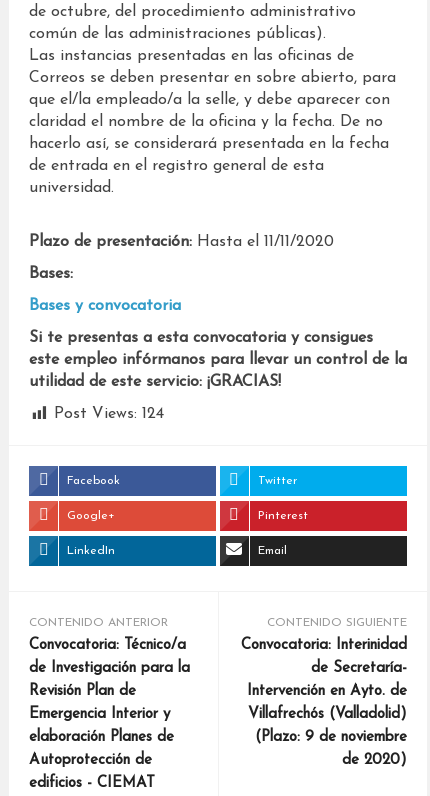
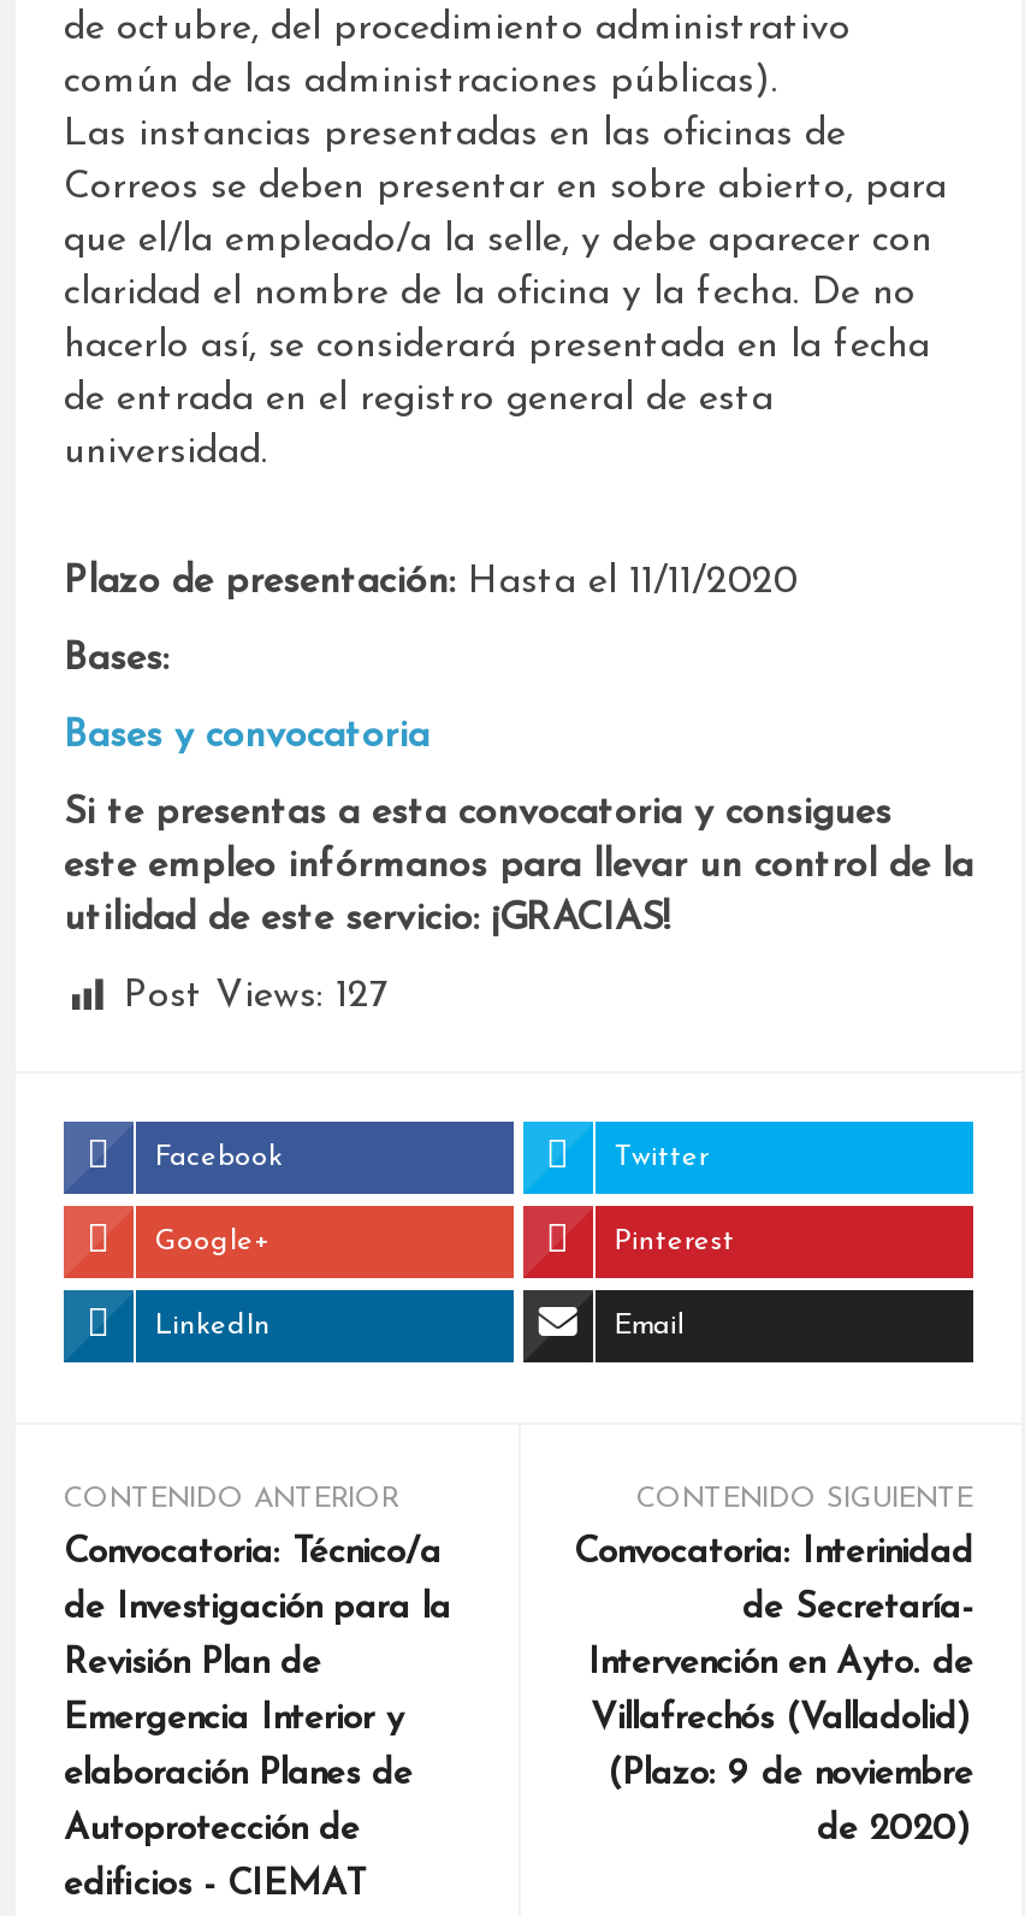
[54,406,164,422] Post Views: 124 -> [124,977,389,1016] Post Views: 127

